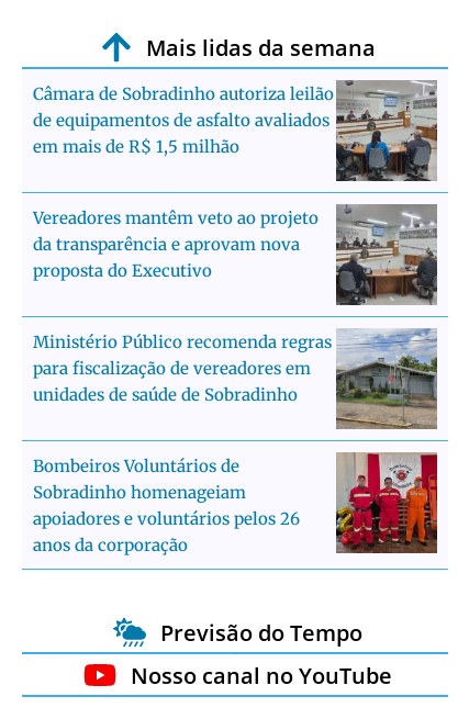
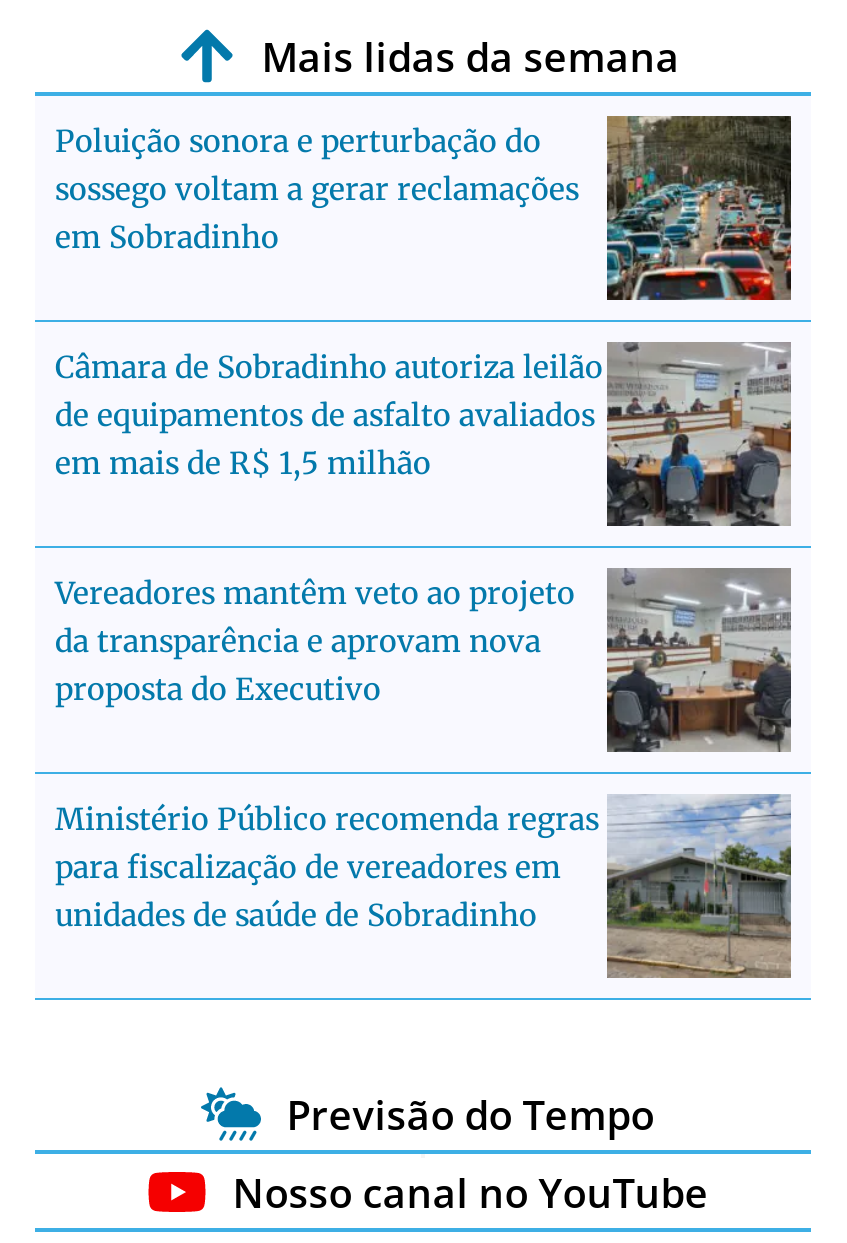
none -> [55,114,793,302] [image] | Poluição sonora e perturbação do | sossego voltam a gerar reclamações | em Sobradinho
moved [33,79,439,405] -> [55,340,795,933]: [image] | Câmara de Sobradinho autoriza leilão | de equipamentos de asfalto avaliados | ... | para fiscalização de vereadores em | unidades de saúde de Sobradinho
[33,451,438,555] [image] | Bombeiros Voluntários de | Sobradinho homenageiam | apoiadores e voluntários pelos 26 | anos da corporação -> none

